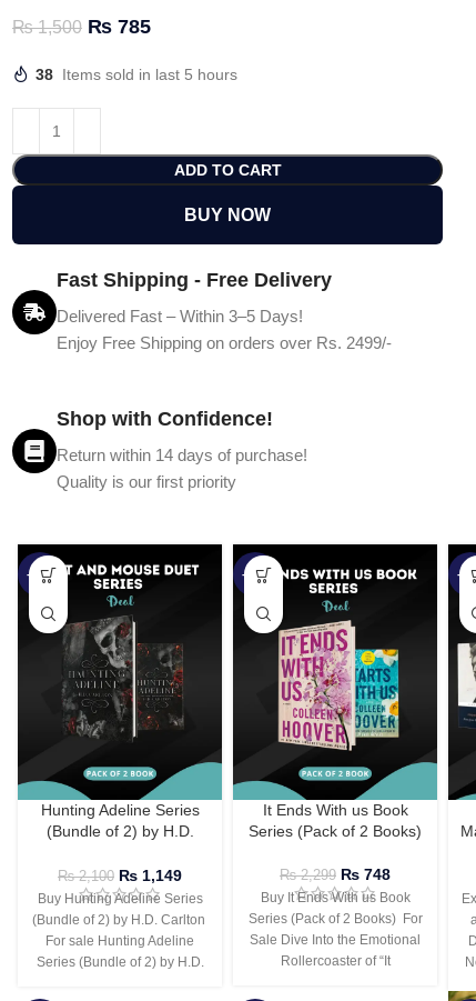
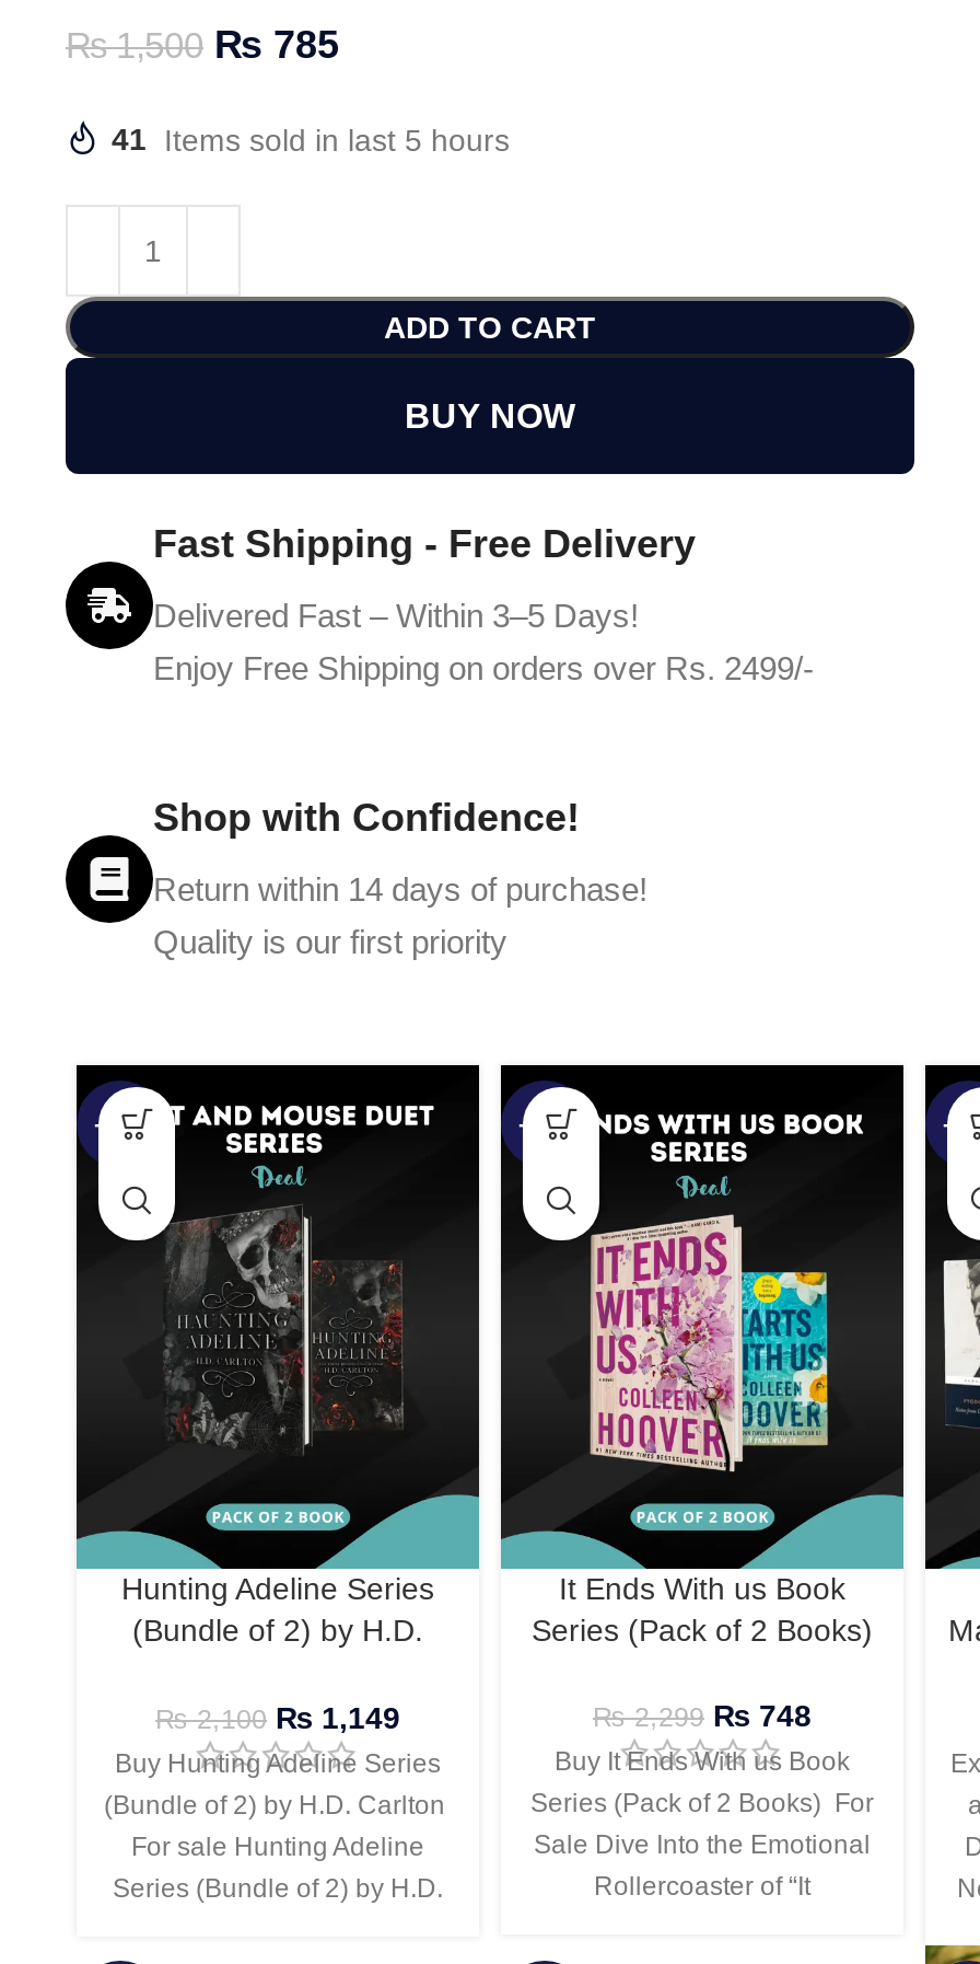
[36,66,237,84] 38 Items sold in last 5 hours -> [112,121,510,156] 41 Items sold in last 5 hours

